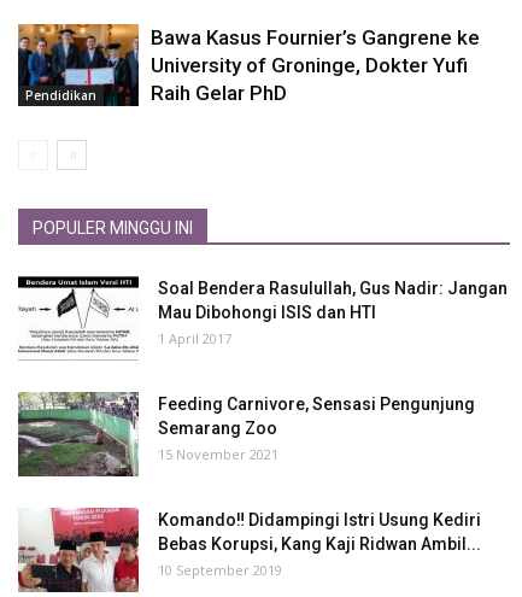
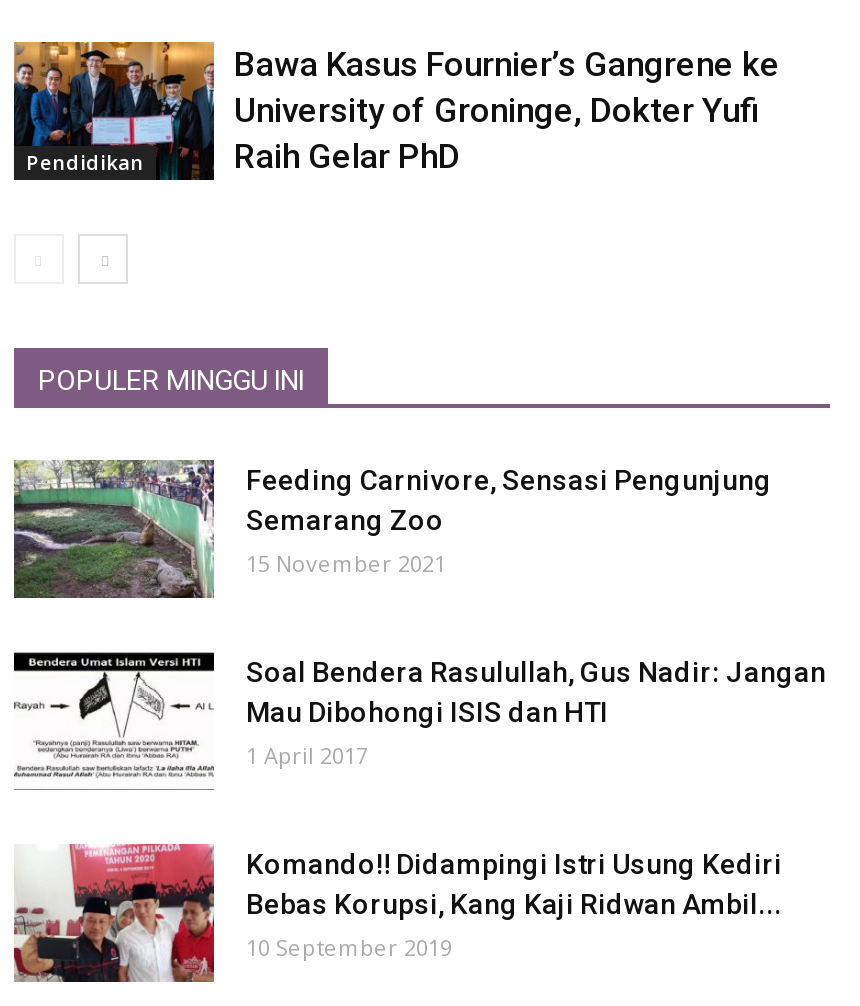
moved [25,276,508,353] -> [26,652,826,780]: [image] | Soal Bendera Rasulullah, Gus Nadir: Jangan | Mau Dibohongi ISIS dan HTI | 1 April 2017
moved [17,391,475,478] -> [12,458,772,600]: [image] | Feeding Carnivore, Sensasi Pengunjung | Semarang Zoo | 15 November 2021

